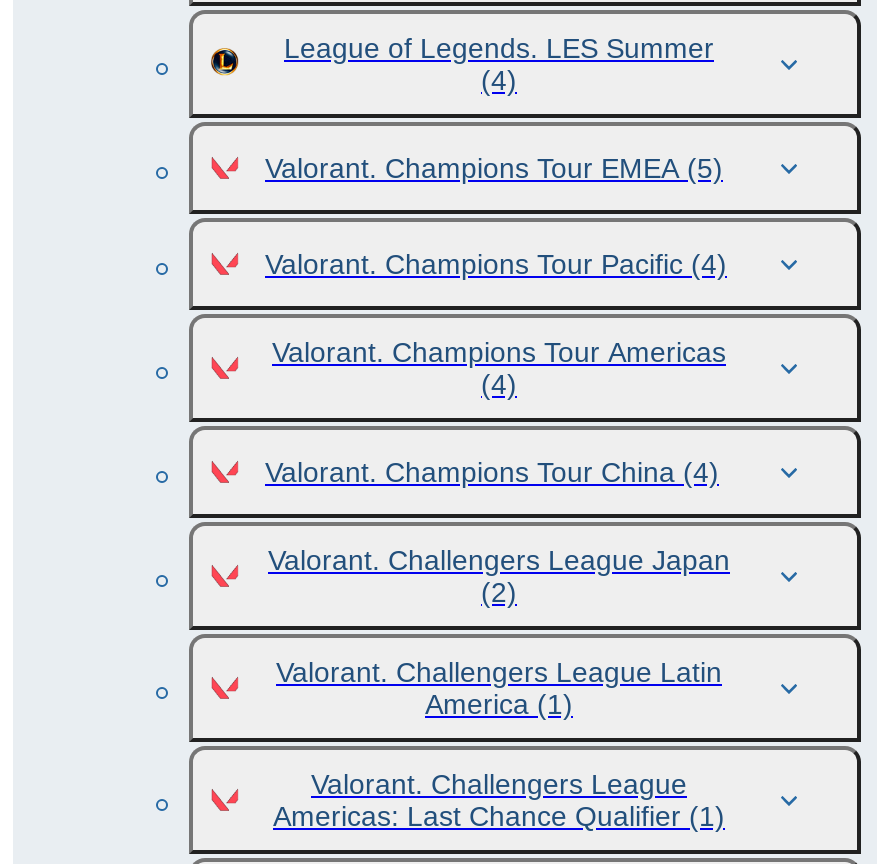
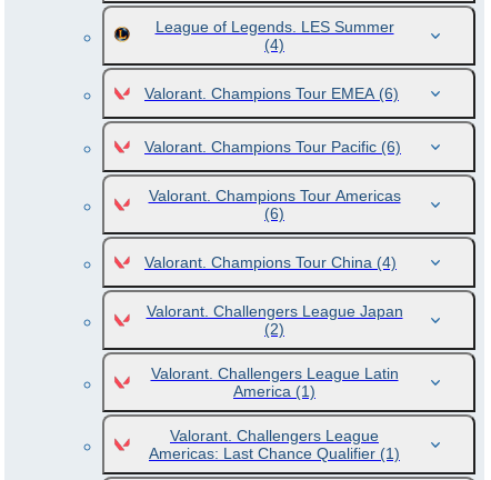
[265,152,723,184] Valorant. Champions Tour EMEA (5) -> [144,84,399,102] Valorant. Champions Tour EMEA (6)
[265,248,727,280] Valorant. Champions Tour Pacific (4) -> [144,138,401,156] Valorant. Champions Tour Pacific (6)
[481,368,517,400] (4) -> [264,204,284,222] (6)

